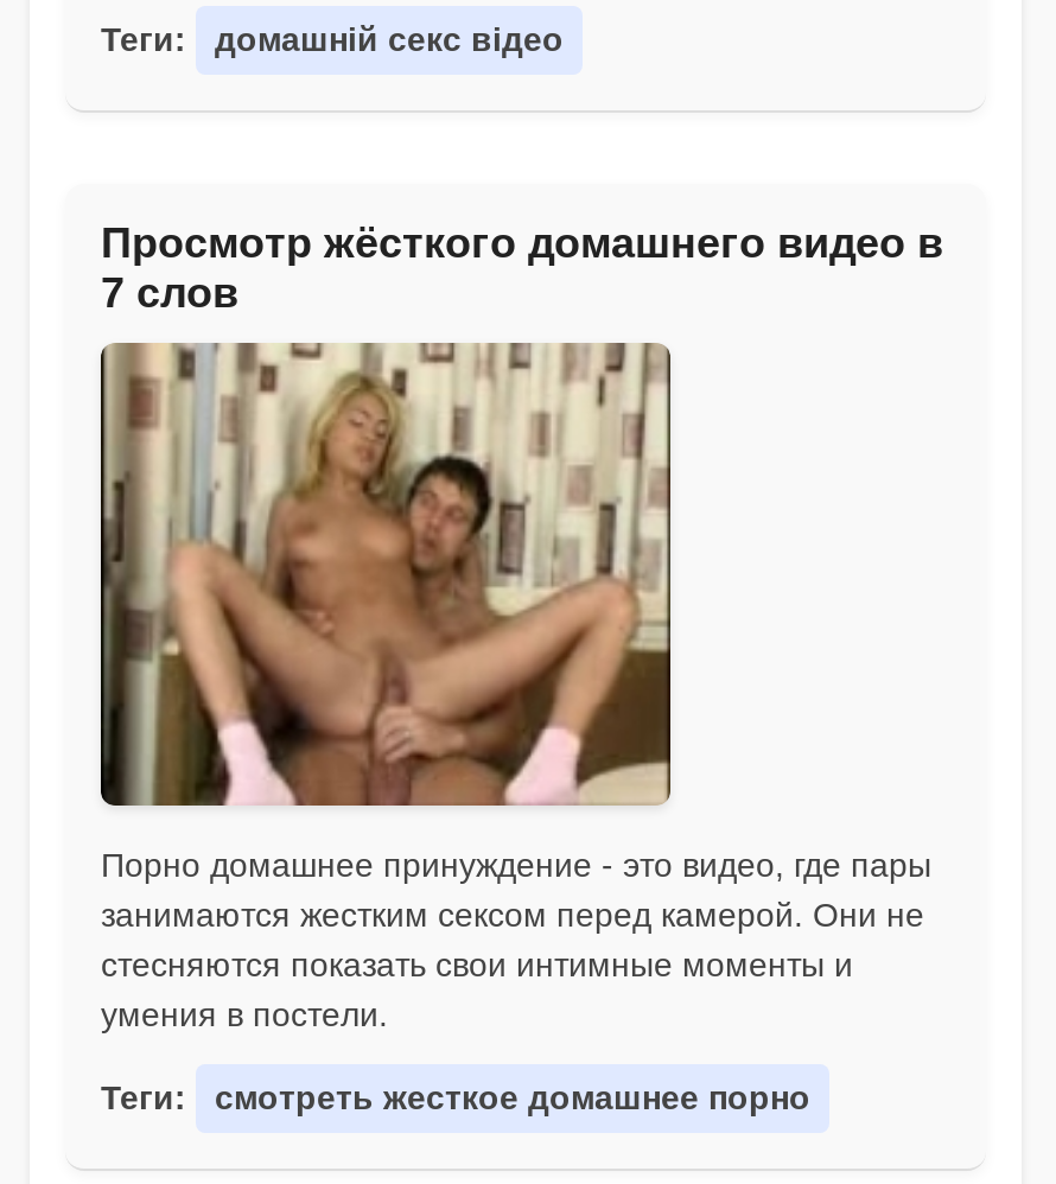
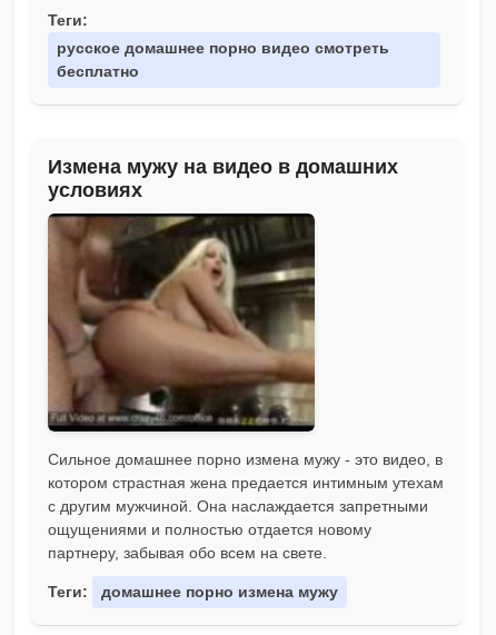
[215,20,564,58] домашній секс відео -> [57,39,389,80] русское домашнее порно видео смотреть | бесплатно
[101,219,943,317] Просмотр жёсткого домашнего видео в | 7 слов -> [48,156,398,201] Измена мужу на видео в домашних | условиях
[98,395,673,779] [image] -> [47,212,316,390] [image]
[101,847,931,1035] Порно домашнее принуждение - это видео, где пары | занимаются жестким сексом перед камерой. Они не | стесняются показать свои интимные моменты и | умения в постели. -> [48,450,444,561] Сильное домашнее порно измена мужу - это видео, в | котором страстная жена предается интимным утехам | с другим мужчиной. Она наслаждается запретными | ощущениями и полностью отдается новому | партнеру, забывая обо всем на свете.
[215,1080,810,1118] смотреть жесткое домашнее порно -> [101,582,338,600] домашнее порно измена мужу

